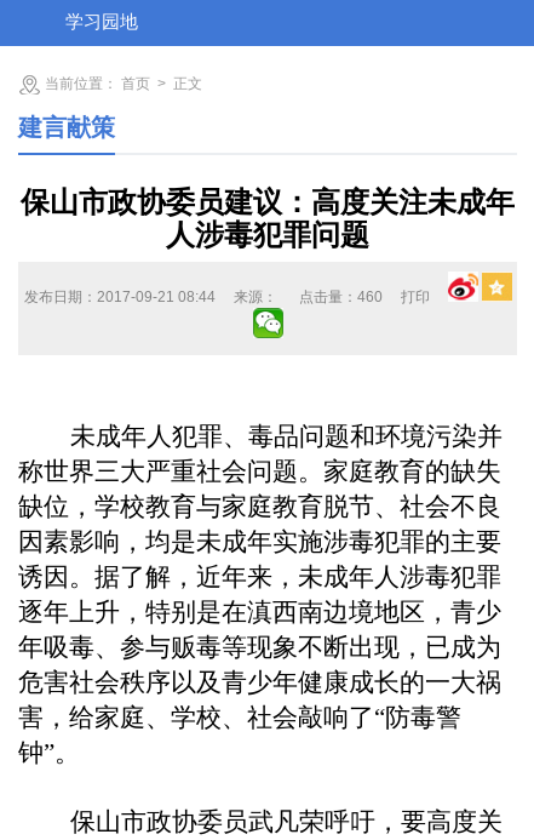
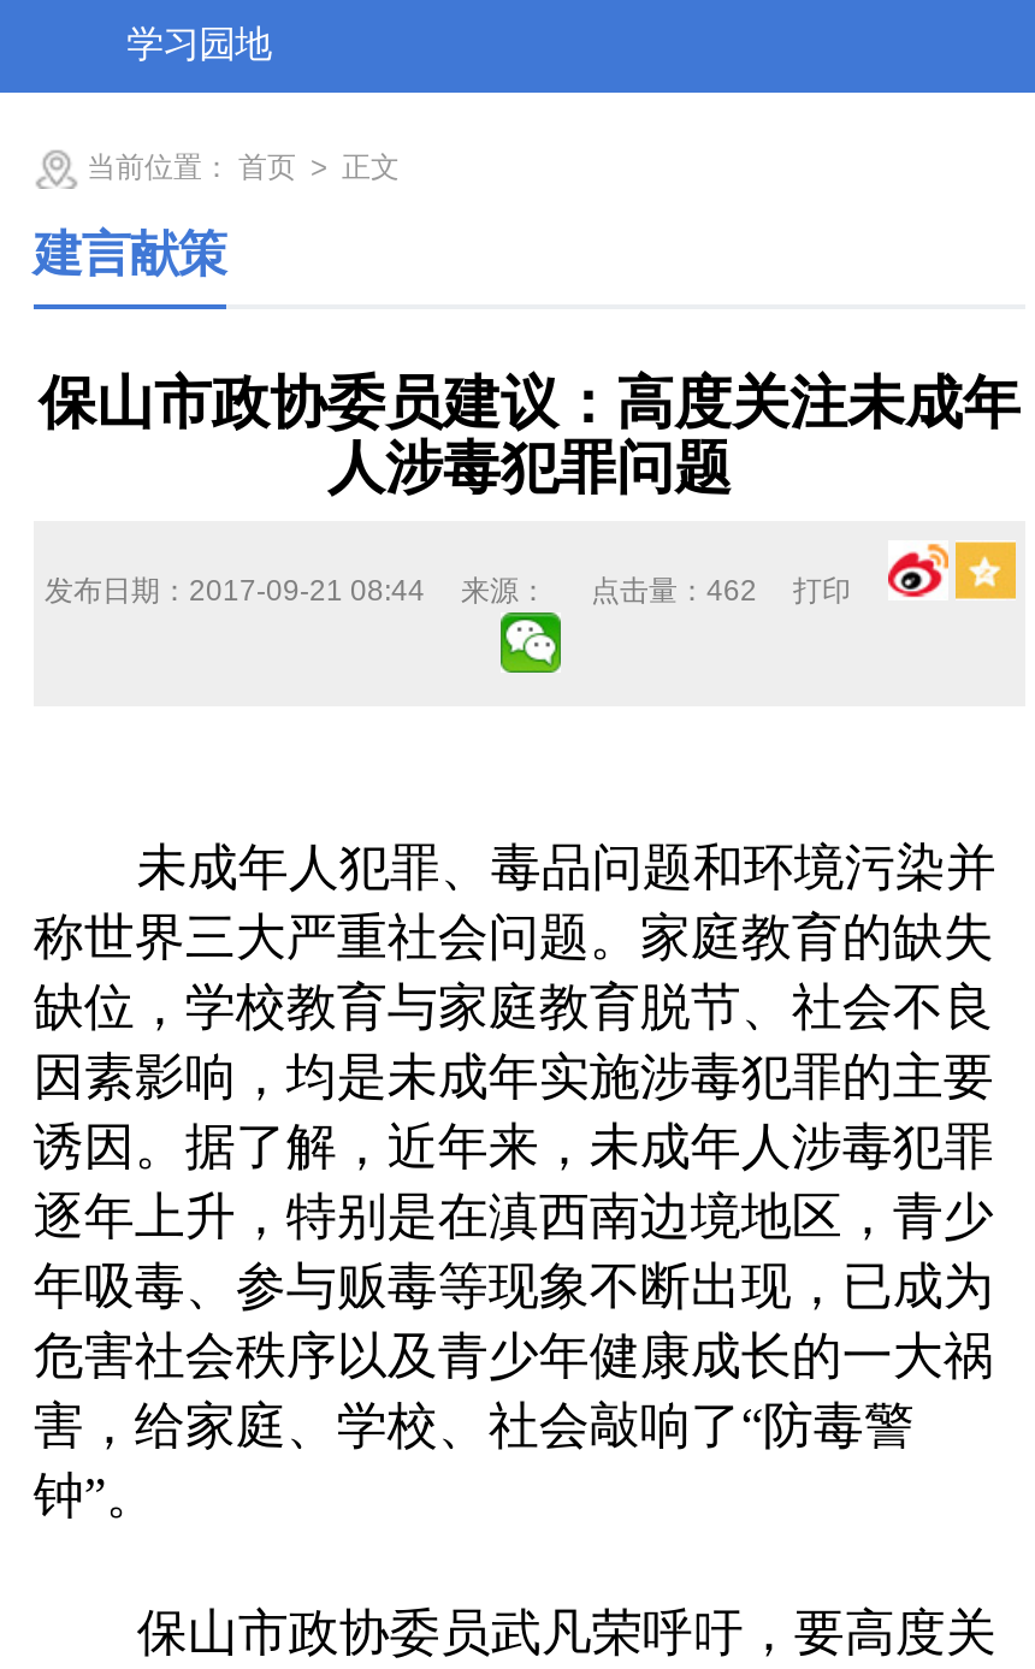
[24,288,429,305] 发布日期：2017-09-21 08:44 来源： 点击量：460 打印 -> [45,574,851,608] 发布日期：2017-09-21 08:44 来源： 点击量：462 打印

